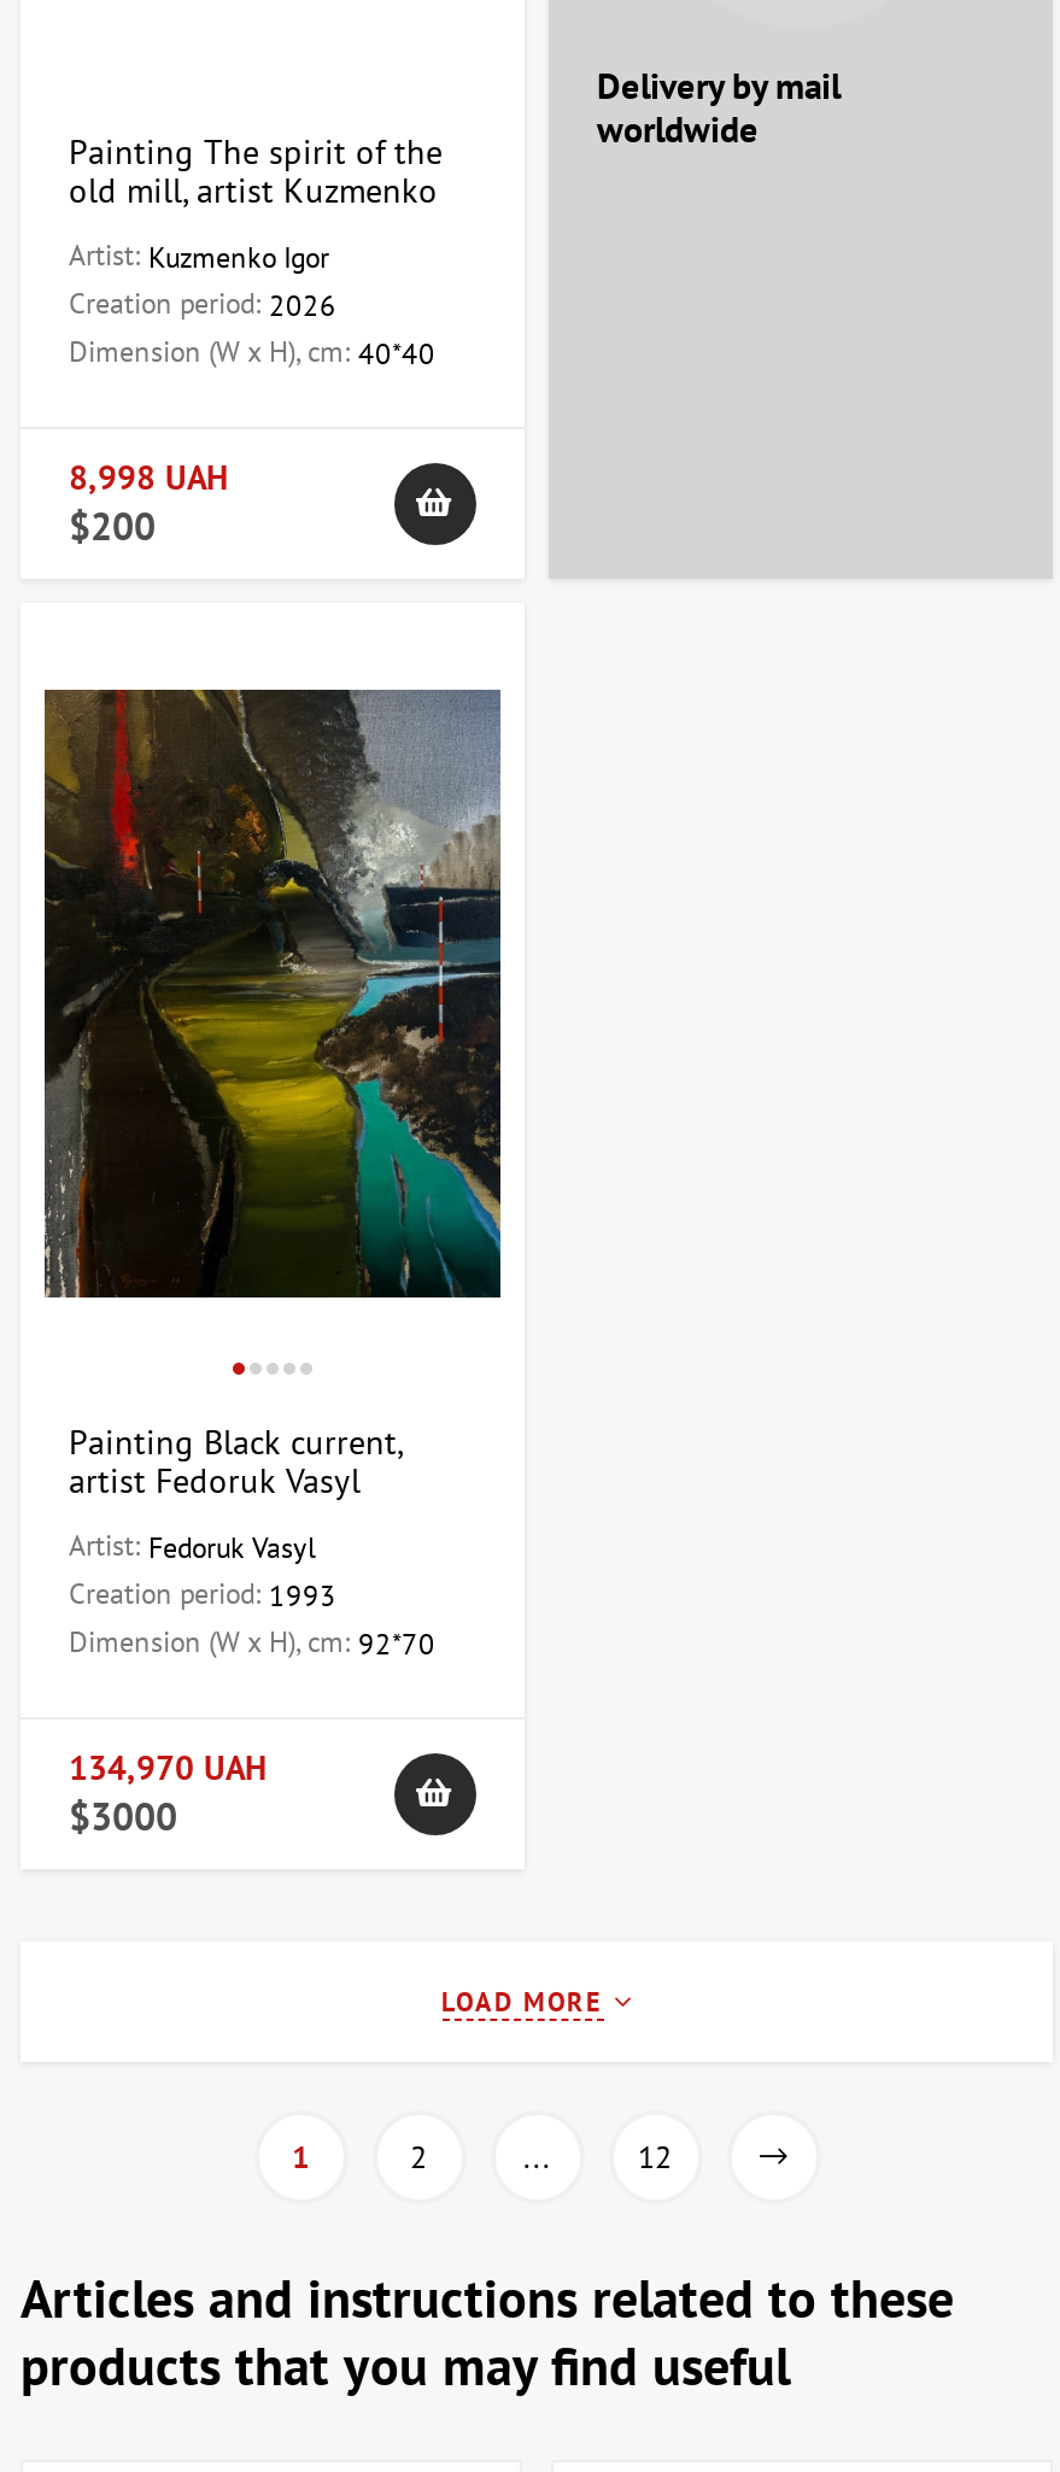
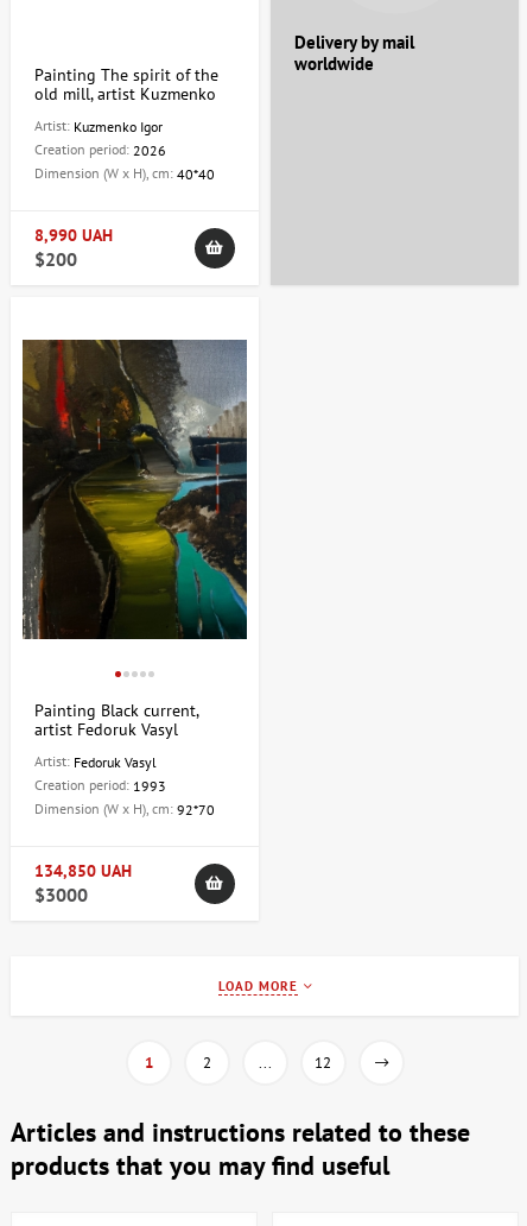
[69,456,228,500] 8,998 UAH -> [34,225,113,246] 8,990 UAH
[69,1747,267,1790] 134,970 UAH -> [34,860,132,882] 134,850 UAH

